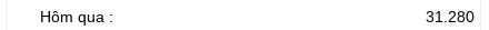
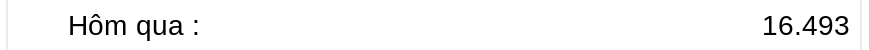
[426,8,475,25] 31.280 -> [762,10,850,42] 16.493

